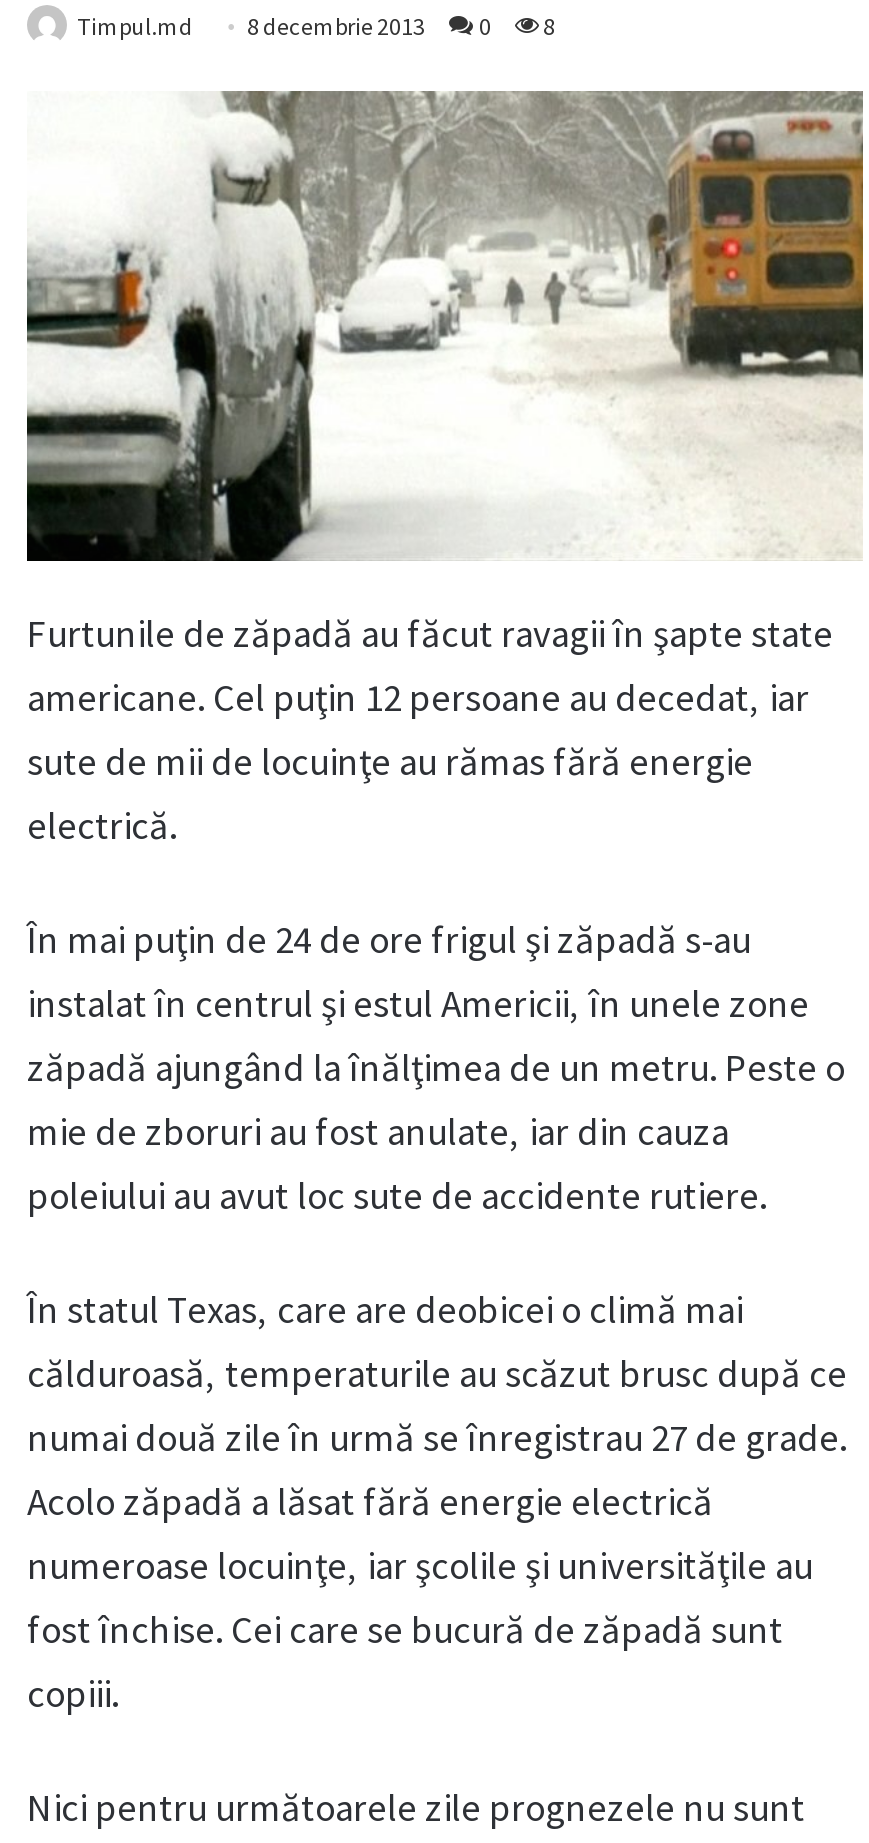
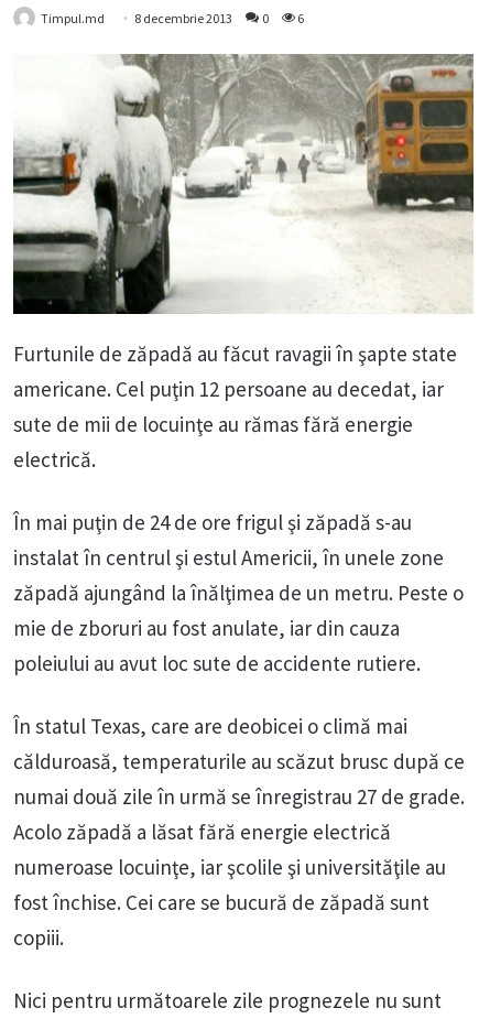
[77,12,555,42] Timpul.md 8 decembrie 2013 0 8 -> [41,10,304,27] Timpul.md 8 decembrie 2013 0 6

